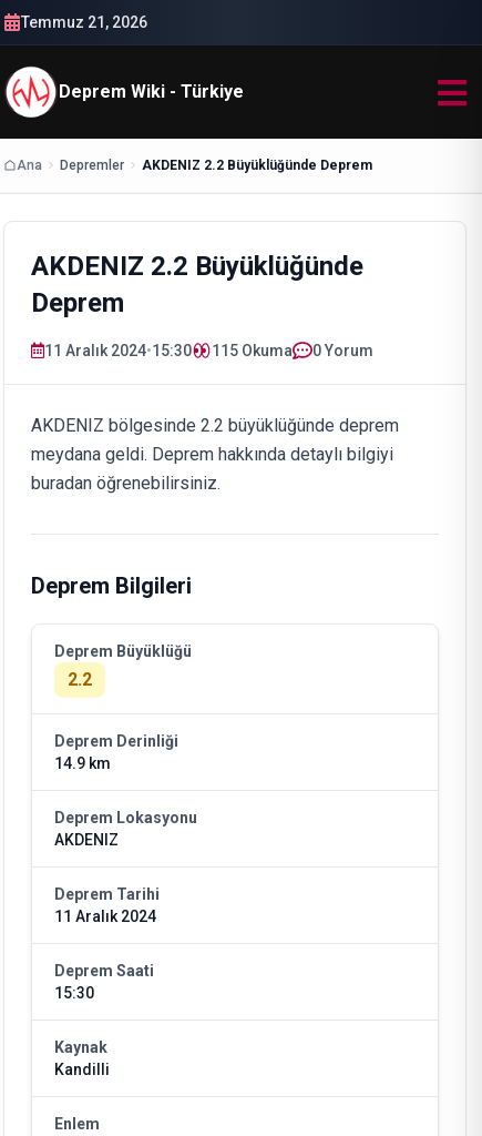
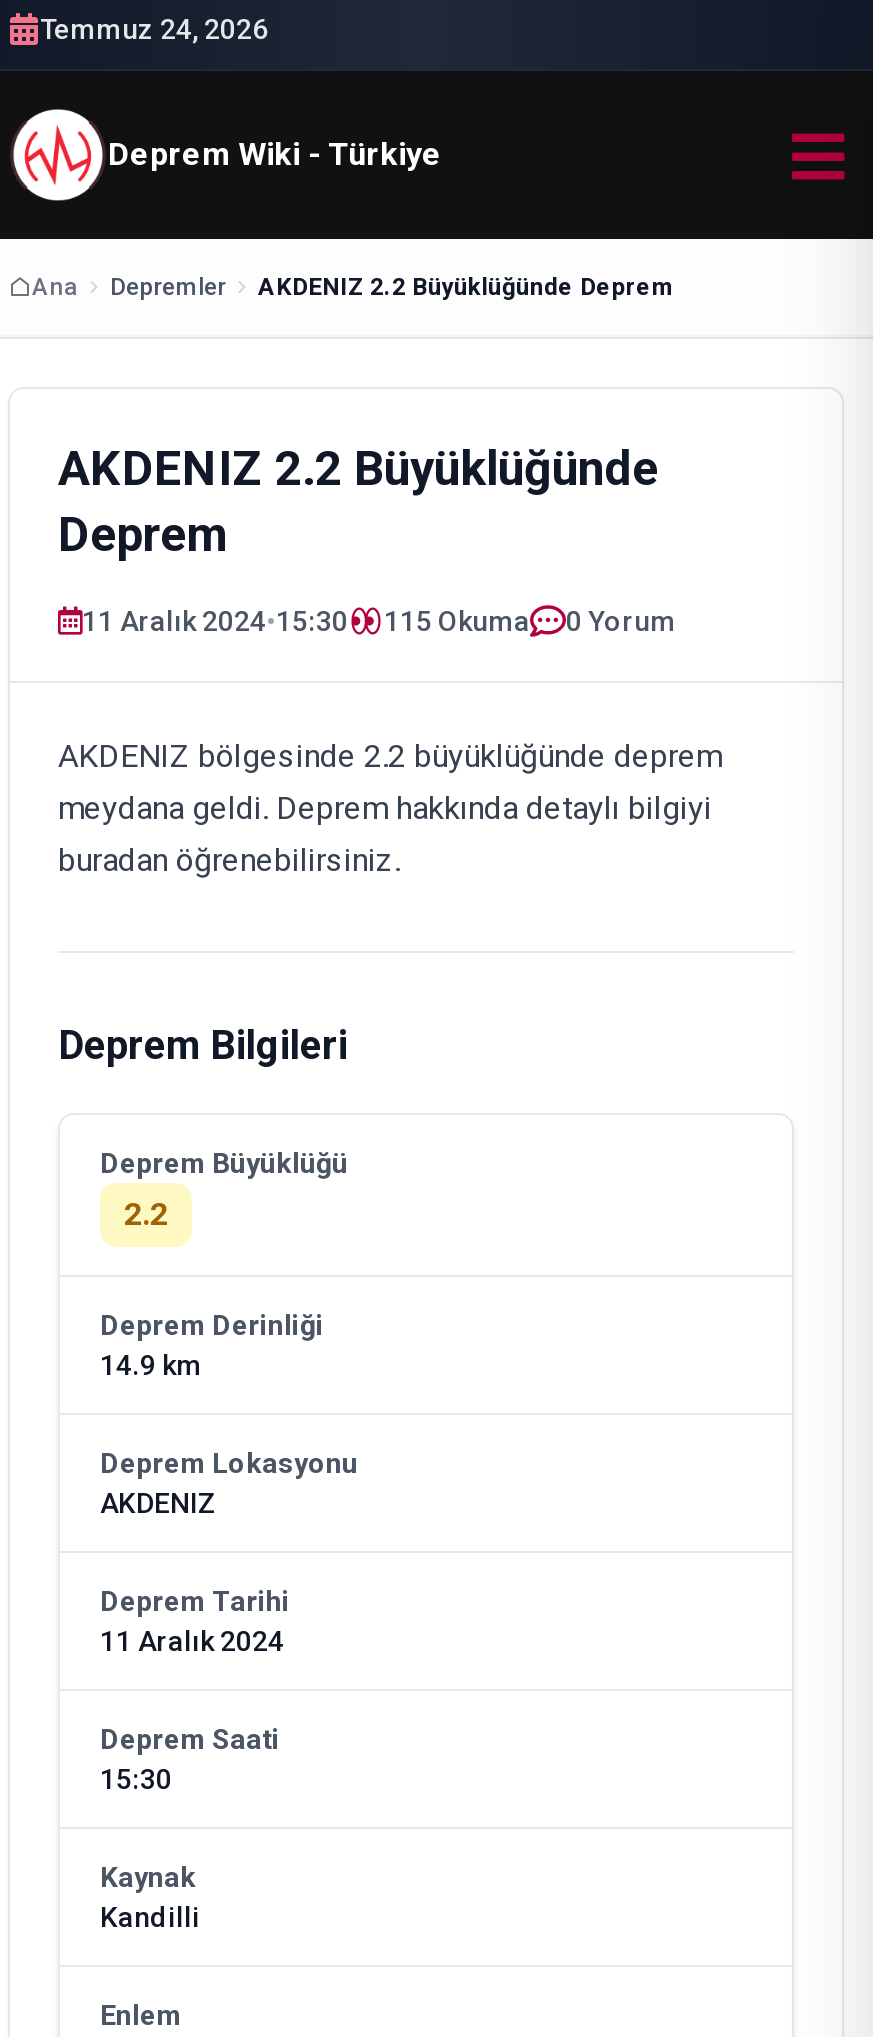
[21,13,147,31] Temmuz 21, 2026 -> [40,13,268,45] Temmuz 24, 2026

